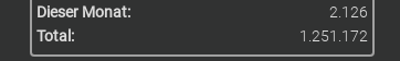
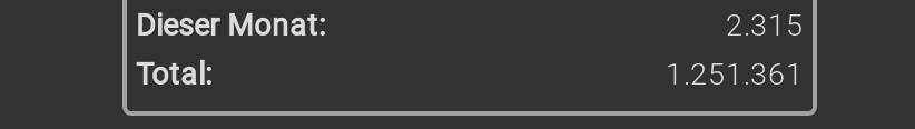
[329,4,368,21] 2.126 -> [726,7,804,43] 2.315
[299,28,368,45] 1.251.172 -> [666,56,804,92] 1.251.361

